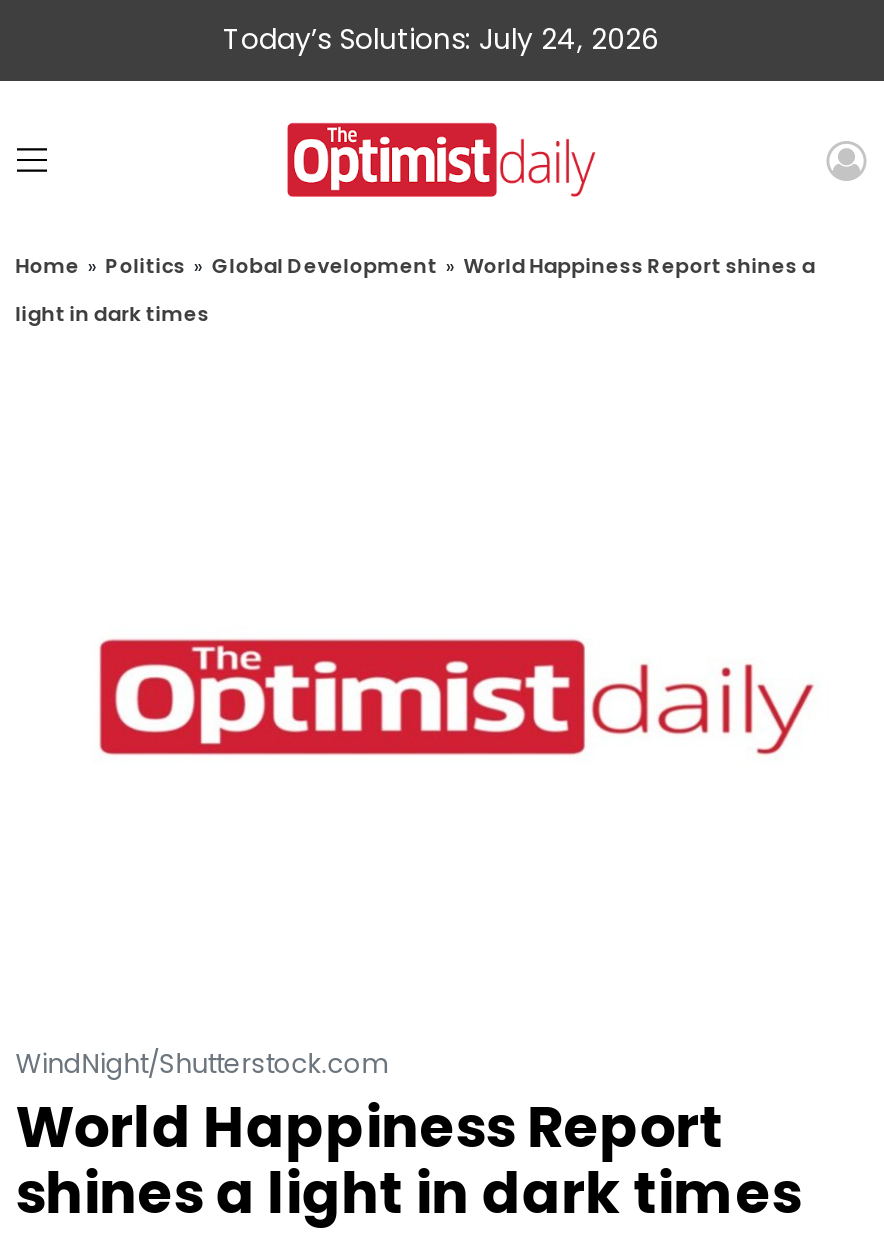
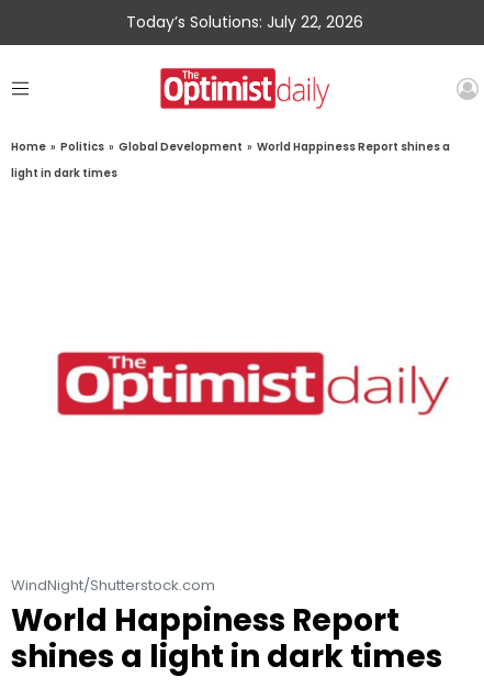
[223,19,659,59] Today’s Solutions: July 24, 2026 -> [126,11,363,33] Today’s Solutions: July 22, 2026

